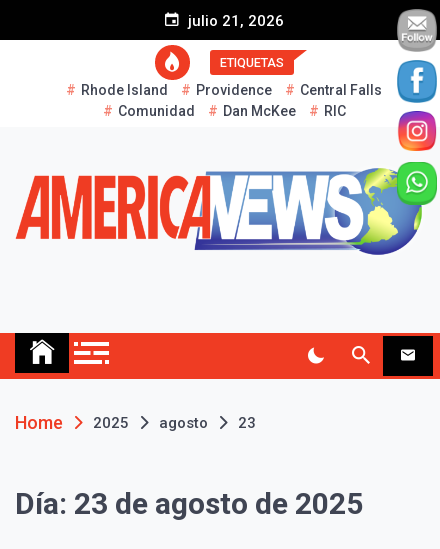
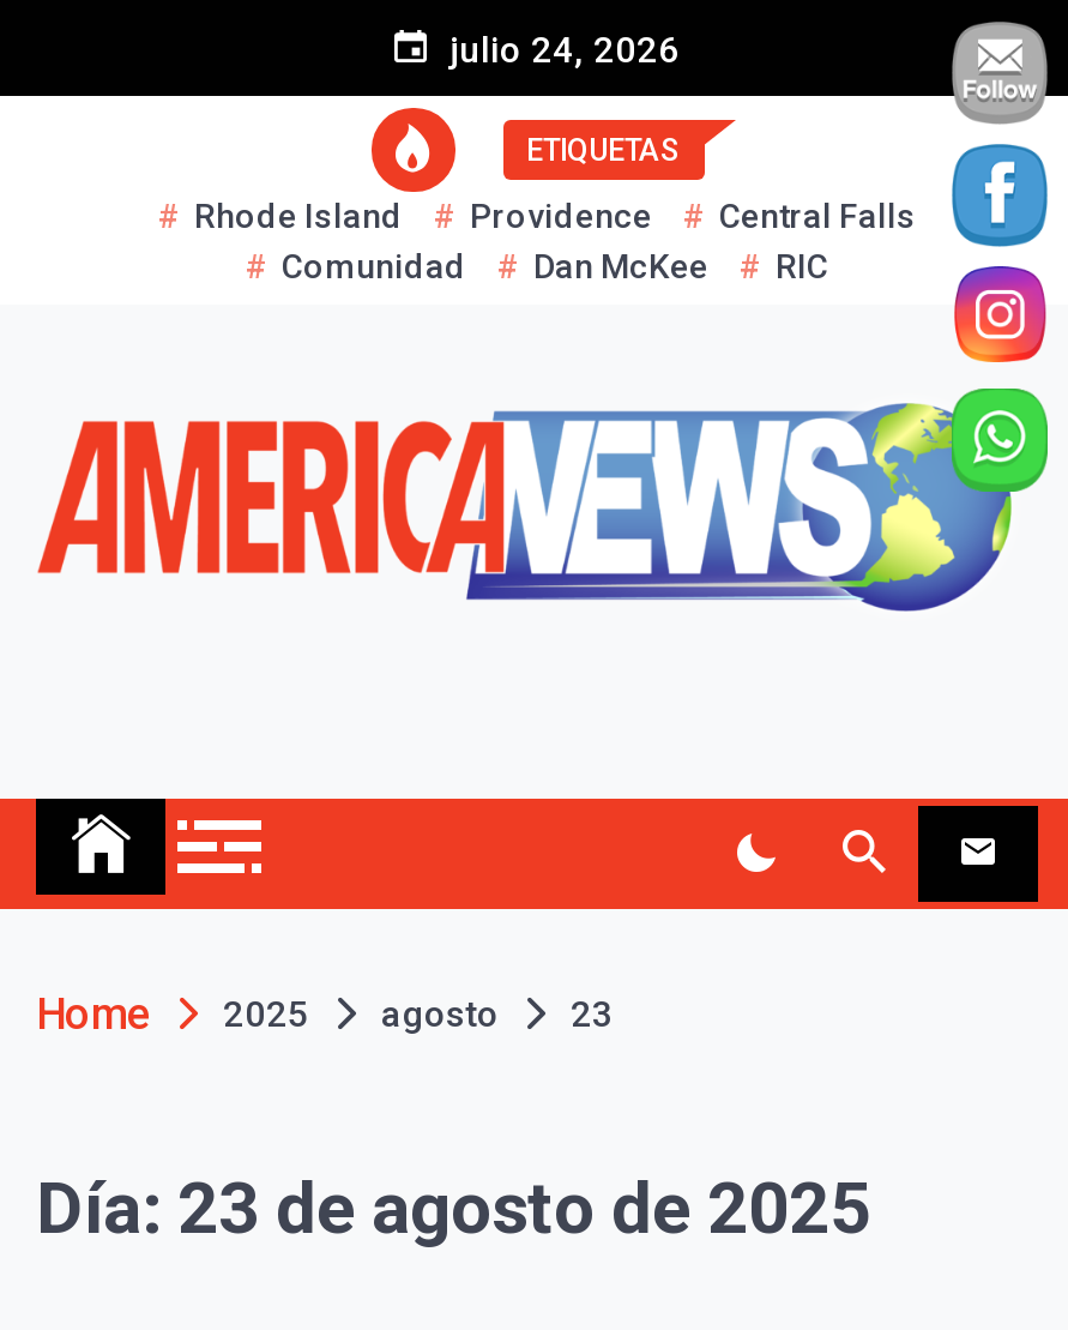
[183,12,283,30] julio 21, 2026 -> [440,29,680,72] julio 24, 2026

